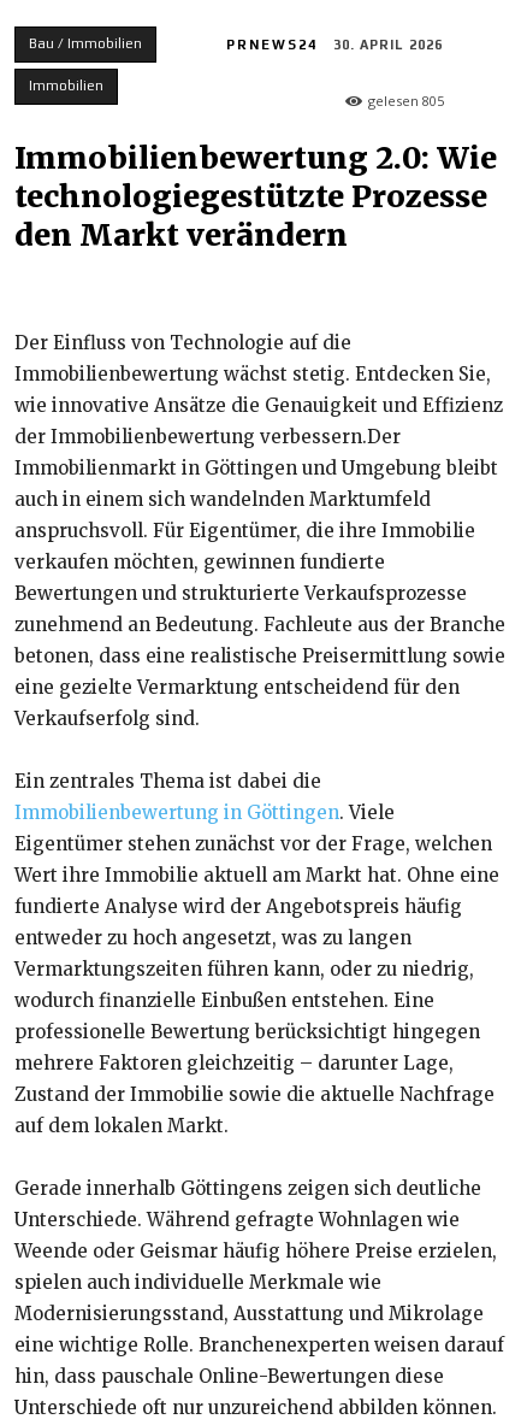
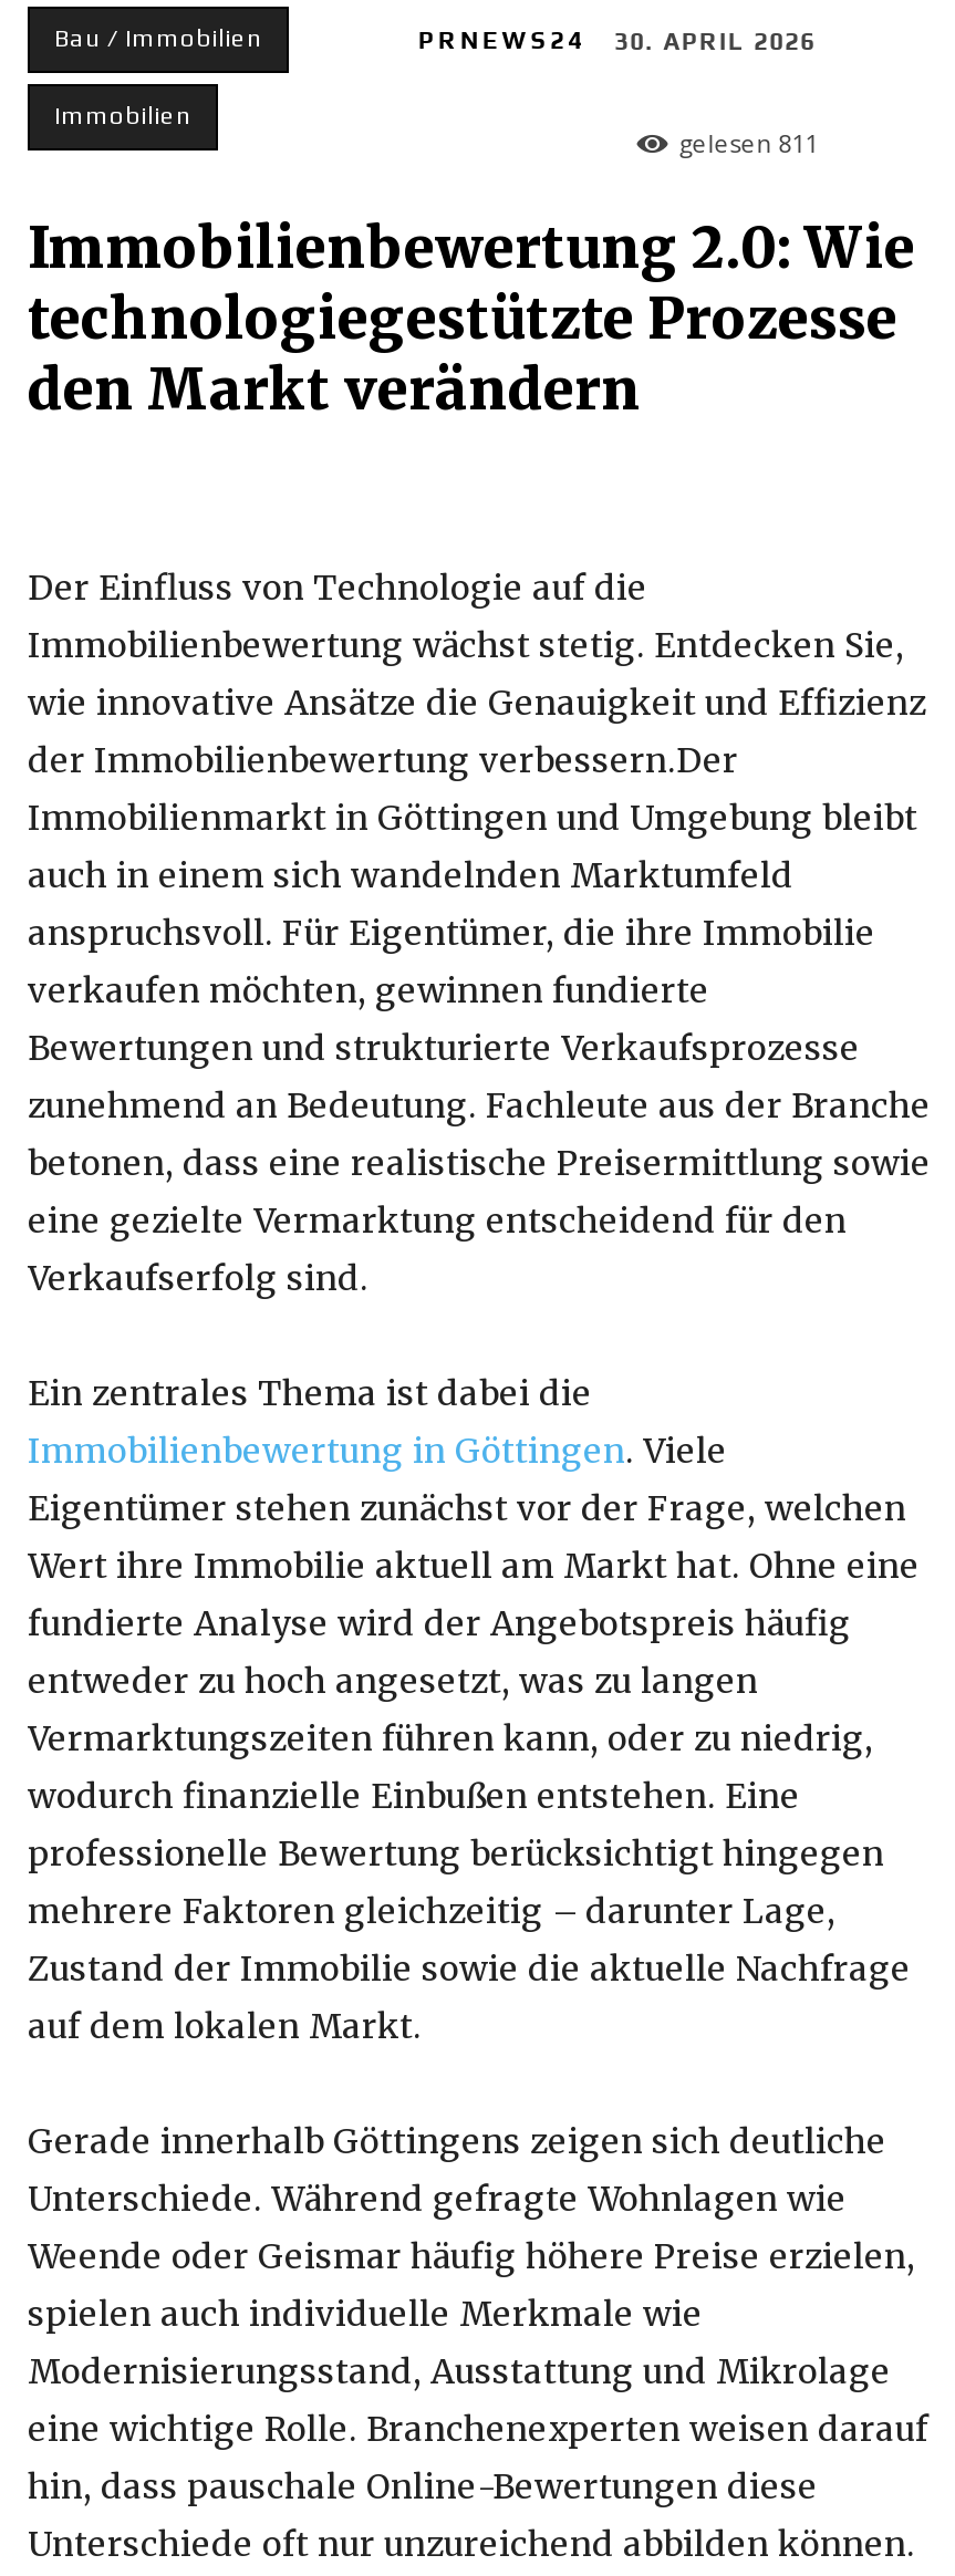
[369,92,444,110] gelesen 805 -> [679,127,818,160] gelesen 811

